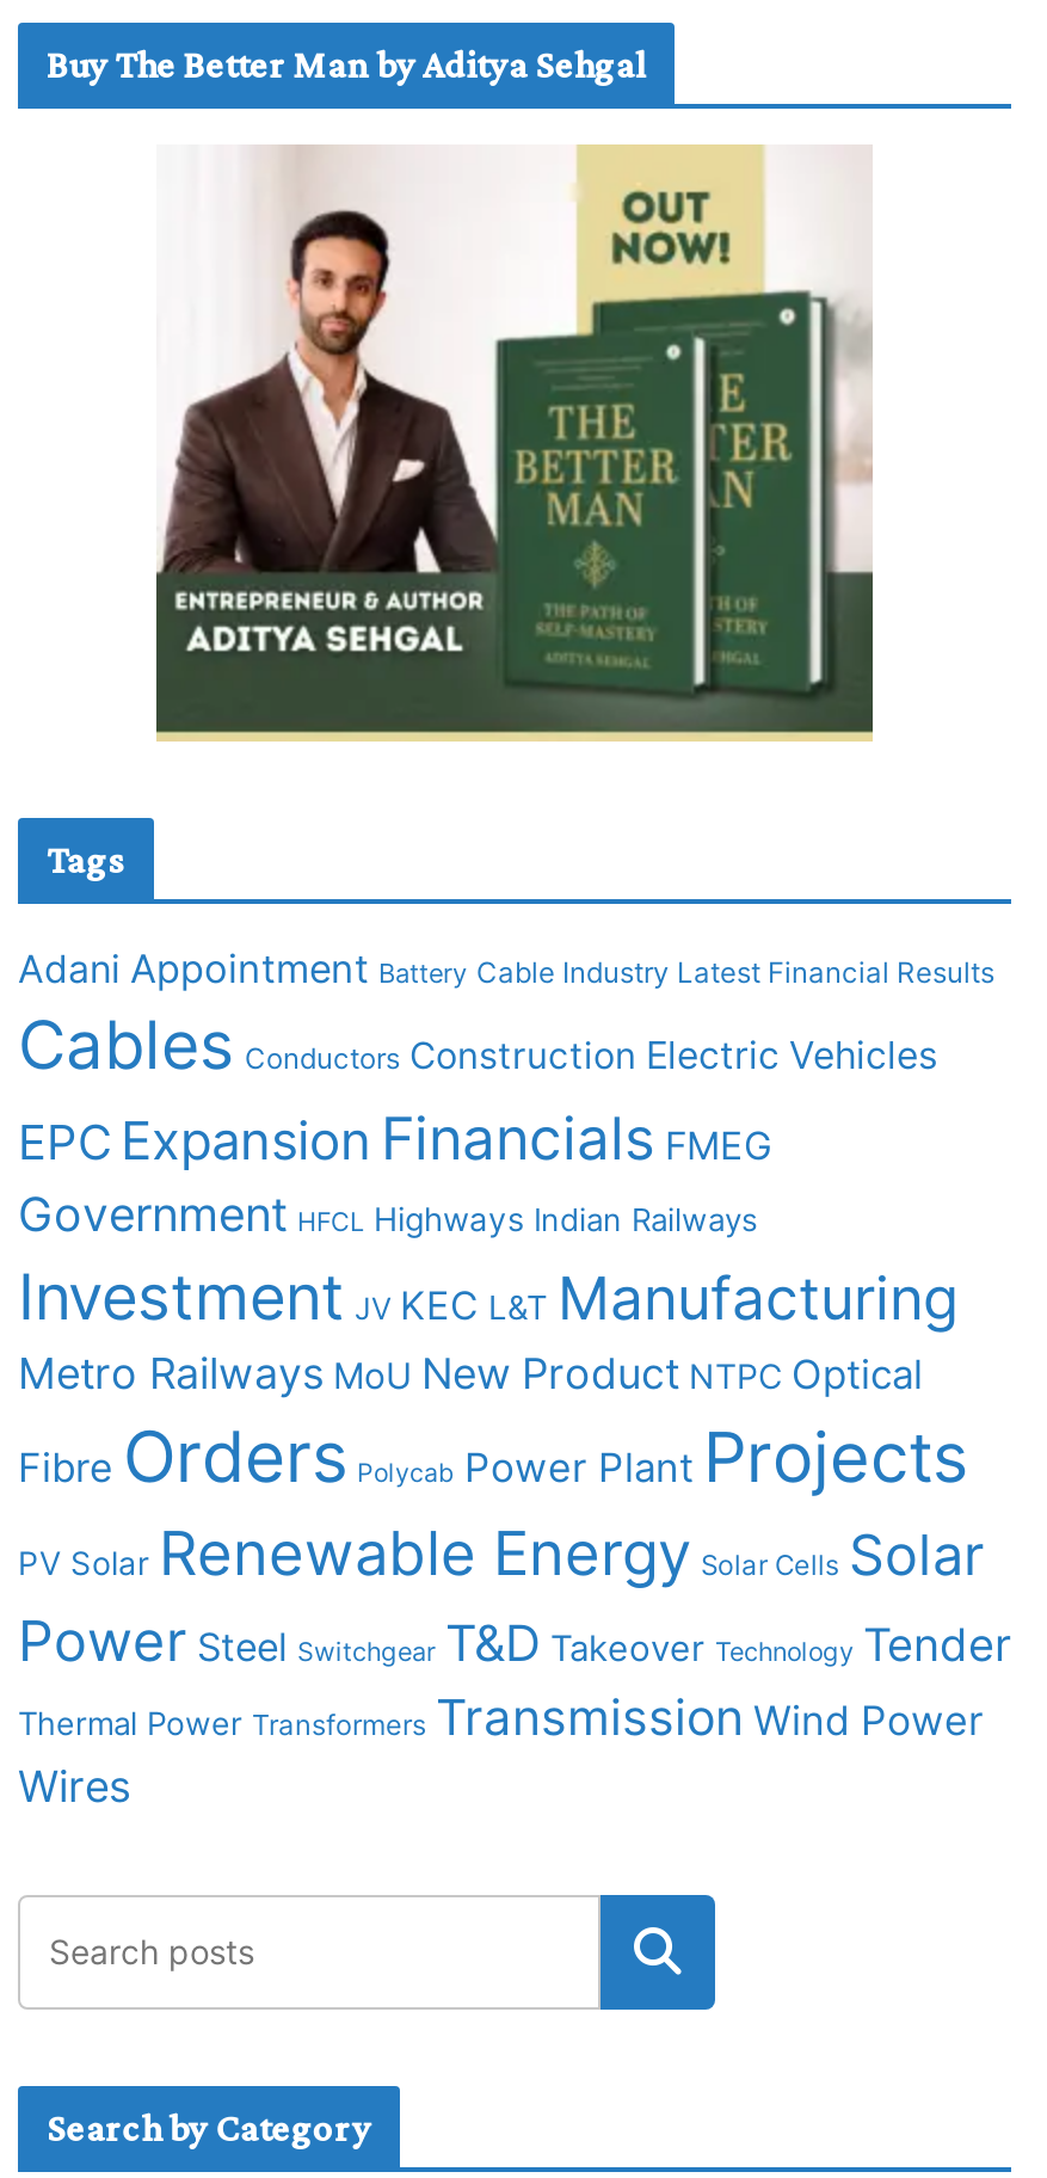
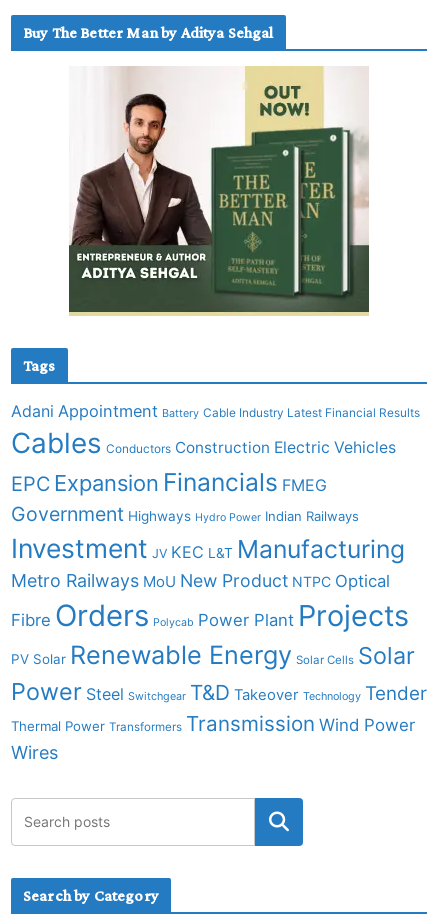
[18,1185,758,1242] Government HFCL Highways Indian Railways -> [11,502,359,526] Government Highways Hydro Power Indian Railways

